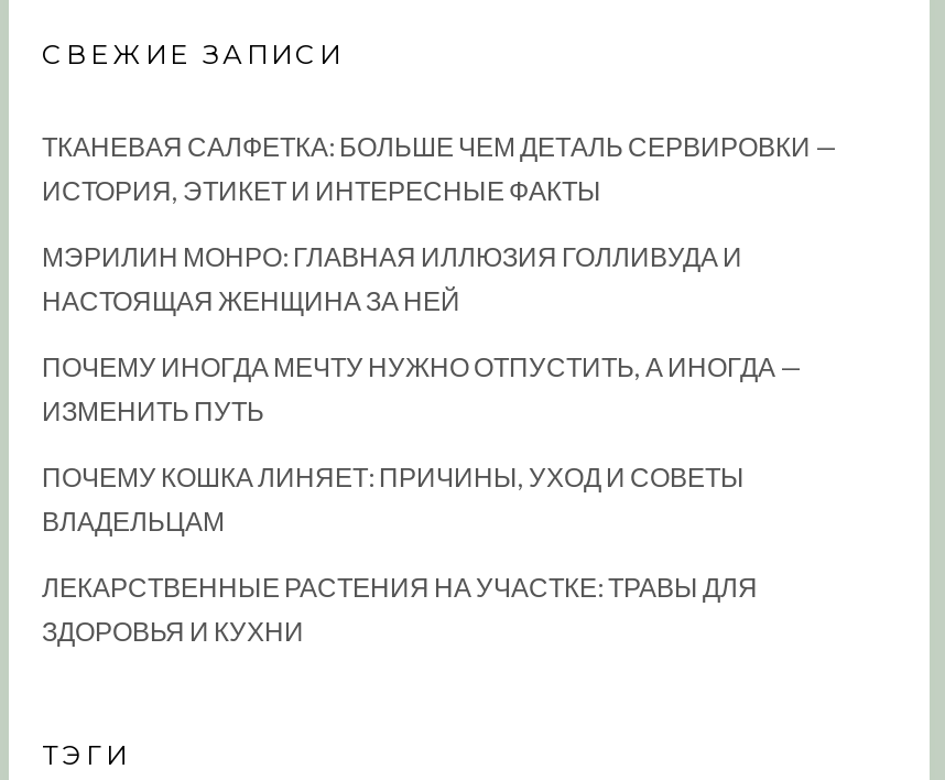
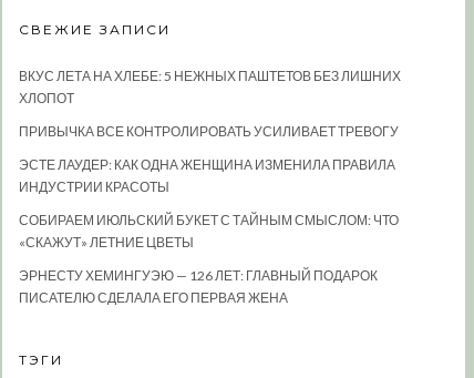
[42,129,837,206] ТКАНЕВАЯ САЛФЕТКА: БОЛЬШЕ ЧЕМ ДЕТАЛЬ СЕРВИРОВКИ — | ИСТОРИЯ, ЭТИКЕТ И ИНТЕРЕСНЫЕ ФАКТЫ -> [19,67,401,106] ВКУС ЛЕТА НА ХЛЕБЕ: 5 НЕЖНЫХ ПАШТЕТОВ БЕЗ ЛИШНИХ | ХЛОПОТ
[42,240,742,317] МЭРИЛИН МОНРО: ГЛАВНАЯ ИЛЛЮЗИЯ ГОЛЛИВУДА И | НАСТОЯЩАЯ ЖЕНЩИНА ЗА НЕЙ -> [19,123,399,139] ПРИВЫЧКА ВСЕ КОНТРОЛИРОВАТЬ УСИЛИВАЕТ ТРЕВОГУ
[42,350,802,427] ПОЧЕМУ ИНОГДА МЕЧТУ НУЖНО ОТПУСТИТЬ, А ИНОГДА — | ИЗМЕНИТЬ ПУТЬ -> [19,156,395,195] ЭСТЕ ЛАУДЕР: КАК ОДНА ЖЕНЩИНА ИЗМЕНИЛА ПРАВИЛА | ИНДУСТРИИ КРАСОТЫ
[42,460,745,537] ПОЧЕМУ КОШКА ЛИНЯЕТ: ПРИЧИНЫ, УХОД И СОВЕТЫ | ВЛАДЕЛЬЦАМ -> [19,211,399,250] СОБИРАЕМ ИЮЛЬСКИЙ БУКЕТ С ТАЙНЫМ СМЫСЛОМ: ЧТО | «СКАЖУТ» ЛЕТНИЕ ЦВЕТЫ
[42,570,758,647] ЛЕКАРСТВЕННЫЕ РАСТЕНИЯ НА УЧАСТКЕ: ТРАВЫ ДЛЯ | ЗДОРОВЬЯ И КУХНИ -> [19,267,378,306] ЭРНЕСТУ ХЕМИНГУЭЮ — 126 ЛЕТ: ГЛАВНЫЙ ПОДАРОК | ПИСАТЕЛЮ СДЕЛАЛА ЕГО ПЕРВАЯ ЖЕНА

